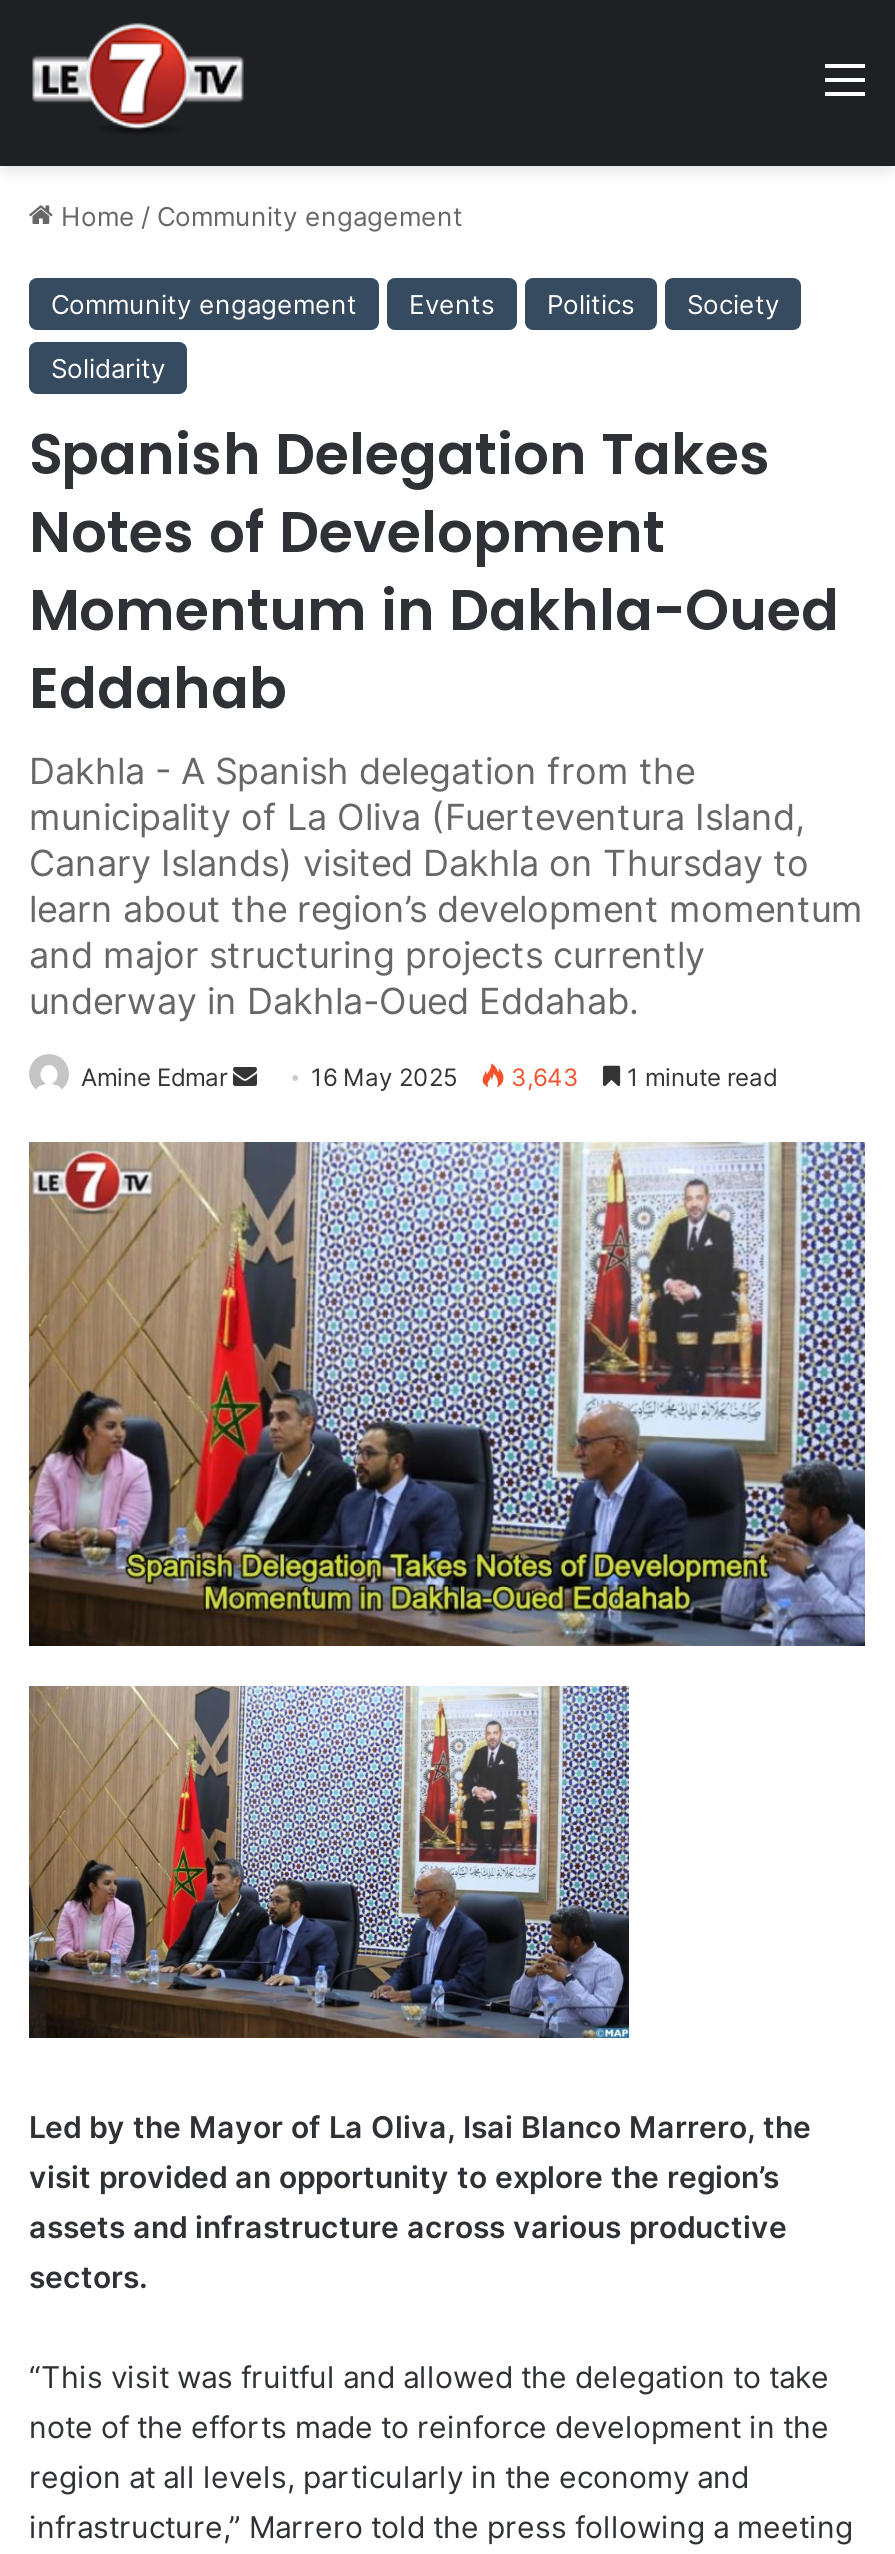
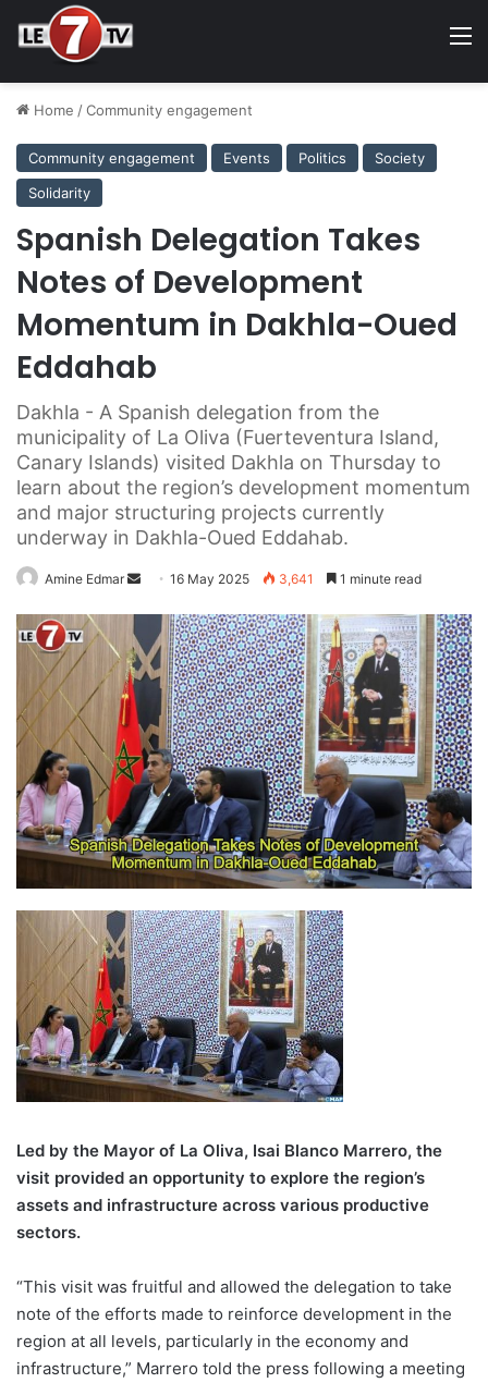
[505,1062,579,1092] 3,643 -> [276,571,314,587] 3,641

